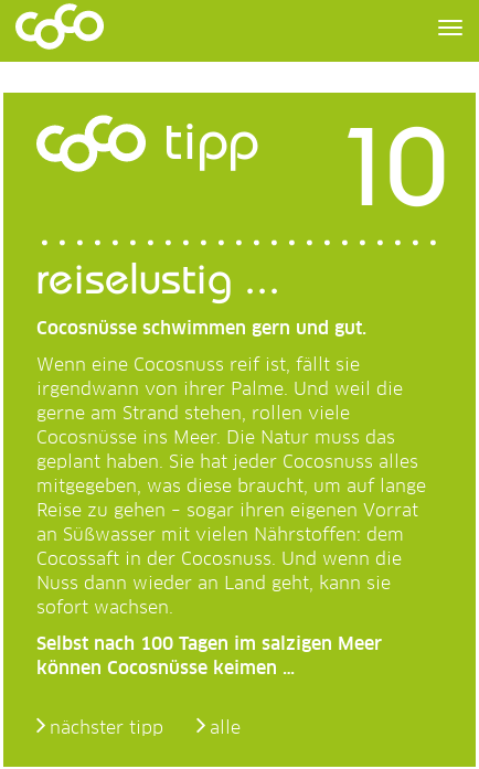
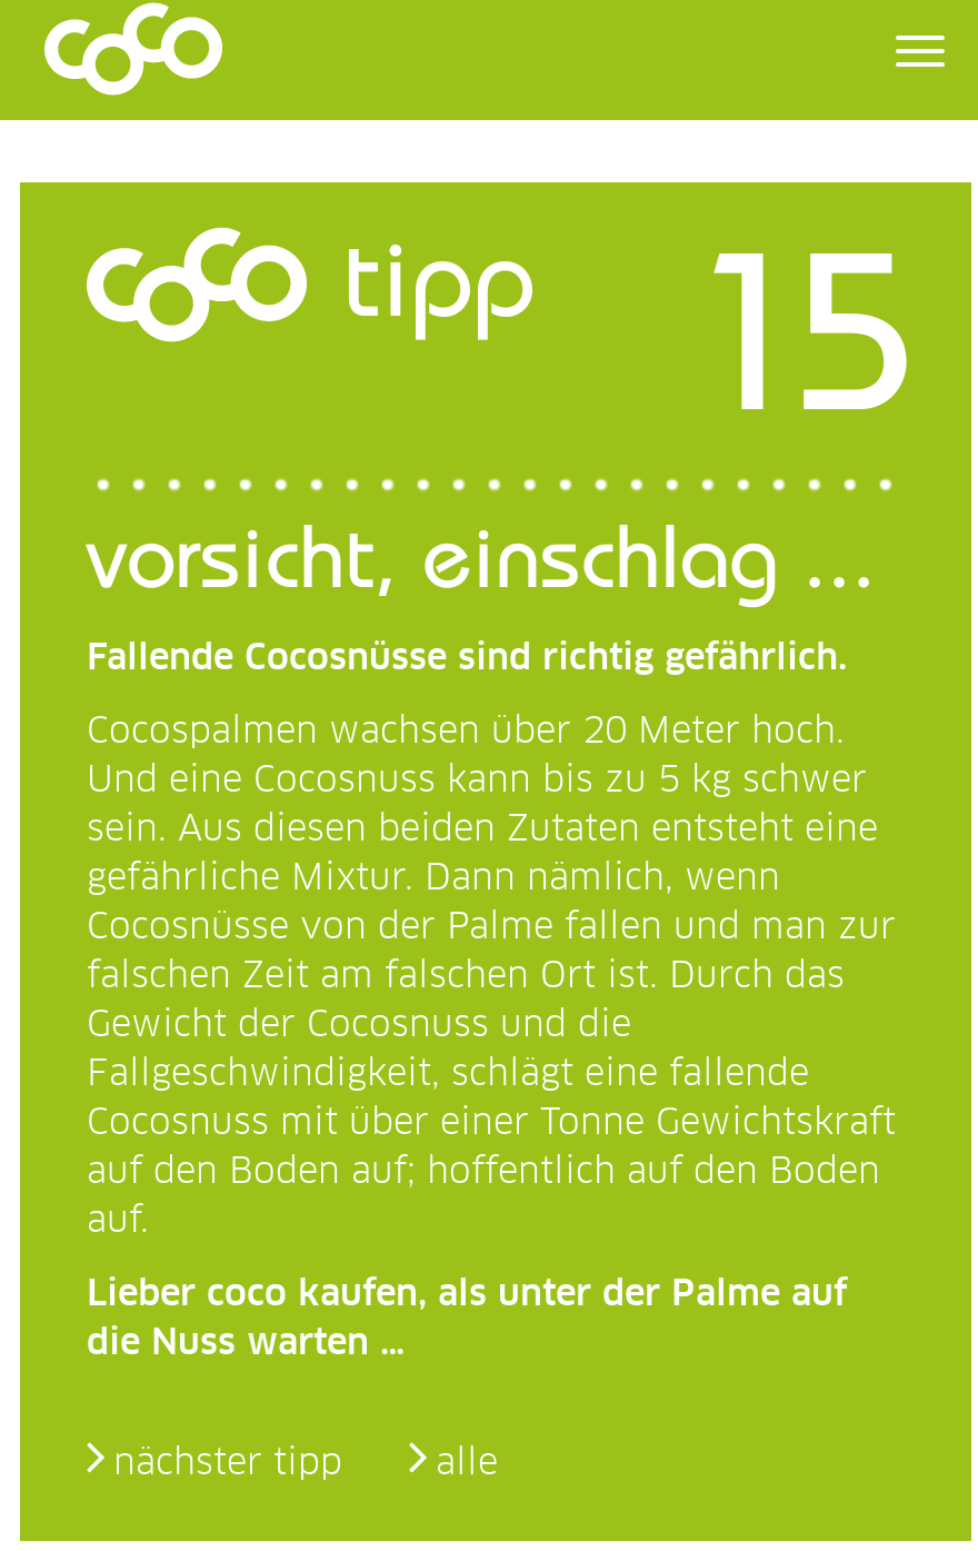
[36,102,437,338] 10 | reiselustig ... | Cocosnüsse schwimmen gern und gut. -> [87,200,894,676] 15 | vorsicht, einschlag ... | Fallende Cocosnüsse sind richtig gefährlich.
[36,356,426,617] Wenn eine Cocosnuss reif ist, fällt sie | irgendwann von ihrer Palme. Und weil die | gerne am Strand stehen, rollen viele | Cocosnüsse ins Meer. Die Natur muss das | geplant haben. Sie hat jeder Cocosnuss alles | mitgegeben, was diese braucht, um auf lange | Reise zu gehen – sogar ihren eigenen Vorrat | an Süßwasser mit vielen Nährstoffen: dem | Cocossaft in der Cocosnuss. Und wenn die | Nuss dann wieder an Land geht, kann sie | sofort wachsen. -> [87,714,896,1239] Cocospalmen wachsen über 20 Meter hoch. | Und eine Cocosnuss kann bis zu 5 kg schwer | sein. Aus diesen beiden Zutaten entsteht eine | gefährliche Mixtur. Dann nämlich, wenn | Cocosnüsse von der Palme fallen und man zur | falschen Zeit am falschen Ort ist. Durch das | Gewicht der Cocosnuss und die | Fallgeschwindigkeit, schlägt eine fallende | Cocosnuss mit über einer Tonne Gewichtskraft | auf den Boden auf; hoffentlich auf den Boden | auf.
[36,636,382,677] Selbst nach 100 Tagen im salzigen Meer | können Cocosnüsse keimen … -> [87,1276,847,1361] Lieber coco kaufen, als unter der Palme auf | die Nuss warten …

